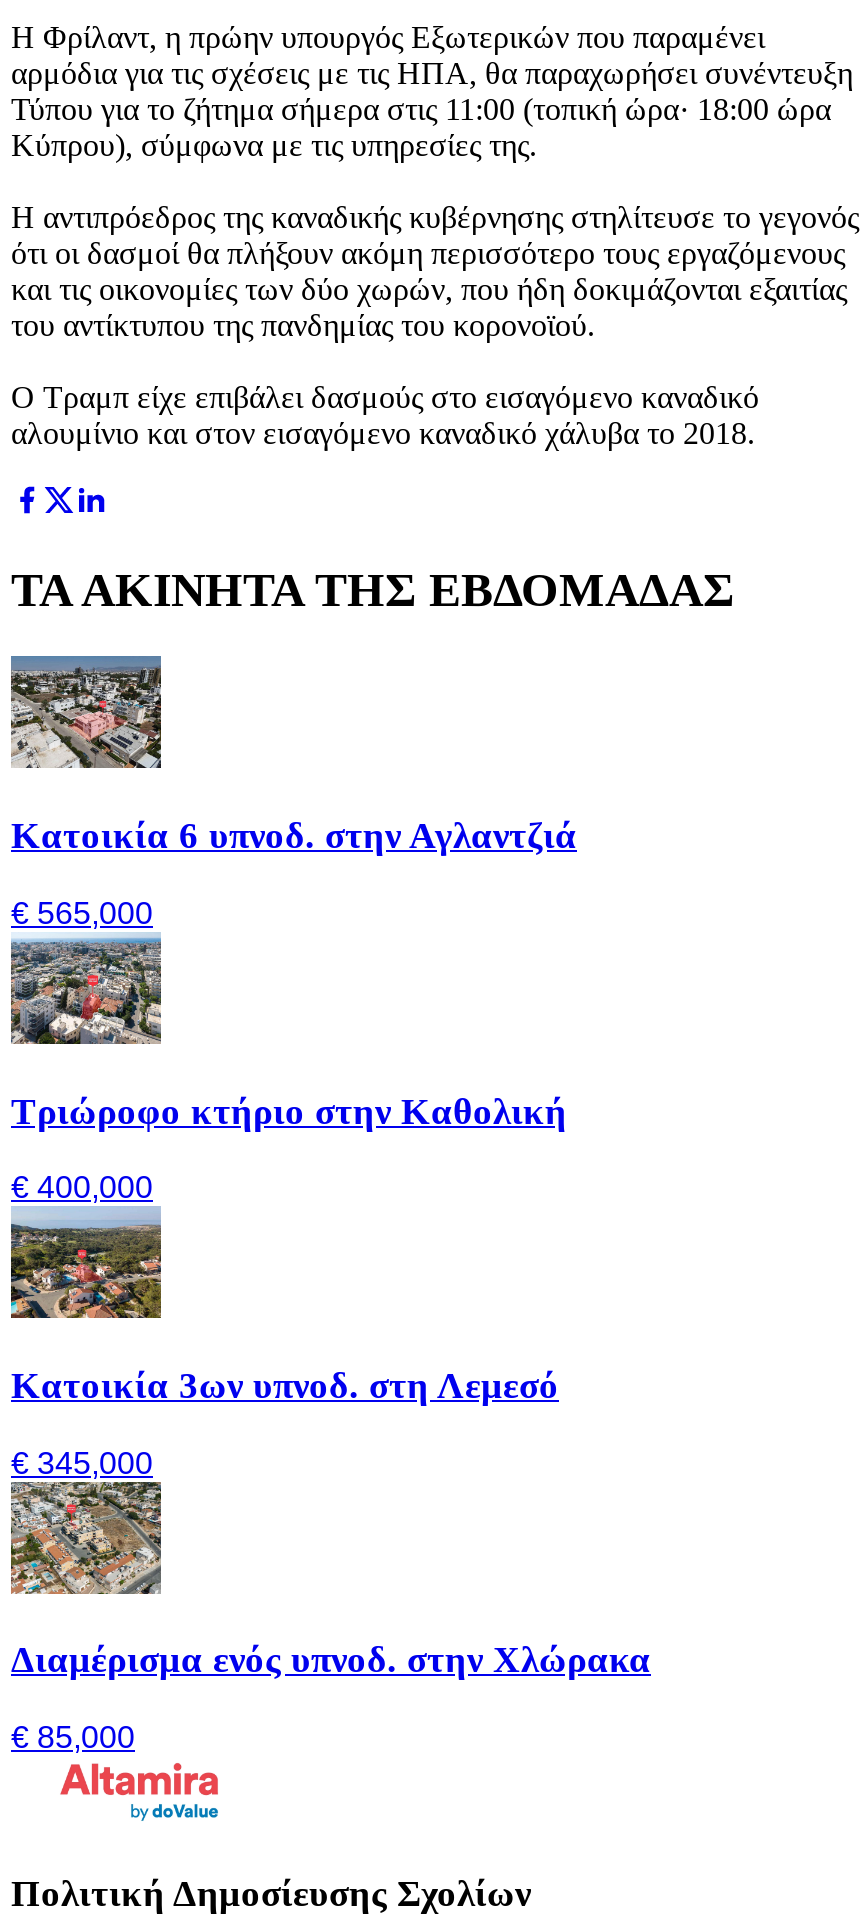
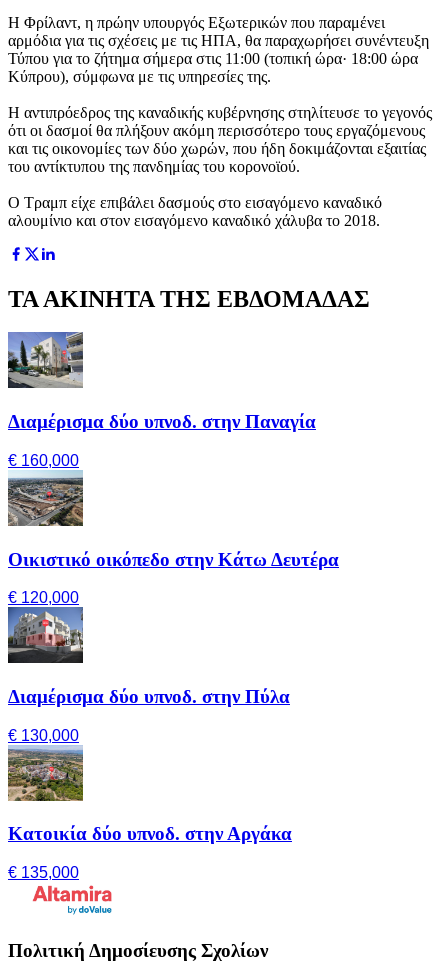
[9,656,577,856] [image] | Κατοικία 6 υπνοδ. στην Αγλαντζιά -> [7,332,316,432] [image] | Διαμέρισμα δύο υπνοδ. στην Παναγία
[11,896,153,930] € 565,000 -> [8,452,79,469] € 160,000
[9,944,567,1131] [image] | Τριώροφο κτήριο στην Καθολική -> [8,476,339,570] [image] | Οικιστικό οικόπεδο στην Κάτω Δευτέρα
[11,1171,153,1205] € 400,000 -> [8,589,79,606] € 120,000
[9,1220,559,1406] [image] | Κατοικία 3ων υπνοδ. στη Λεμεσό -> [7,614,290,707] [image] | Διαμέρισμα δύο υπνοδ. στην Πύλα
[11,1446,153,1480] € 345,000 -> [8,727,79,744] € 130,000
[11,1494,651,1681] [image] | Διαμέρισμα ενός υπνοδ. στην Χλώρακα -> [8,751,292,844] [image] | Κατοικία δύο υπνοδ. στην Αργάκα
[11,1720,135,1754] € 85,000 -> [8,864,79,881] € 135,000

